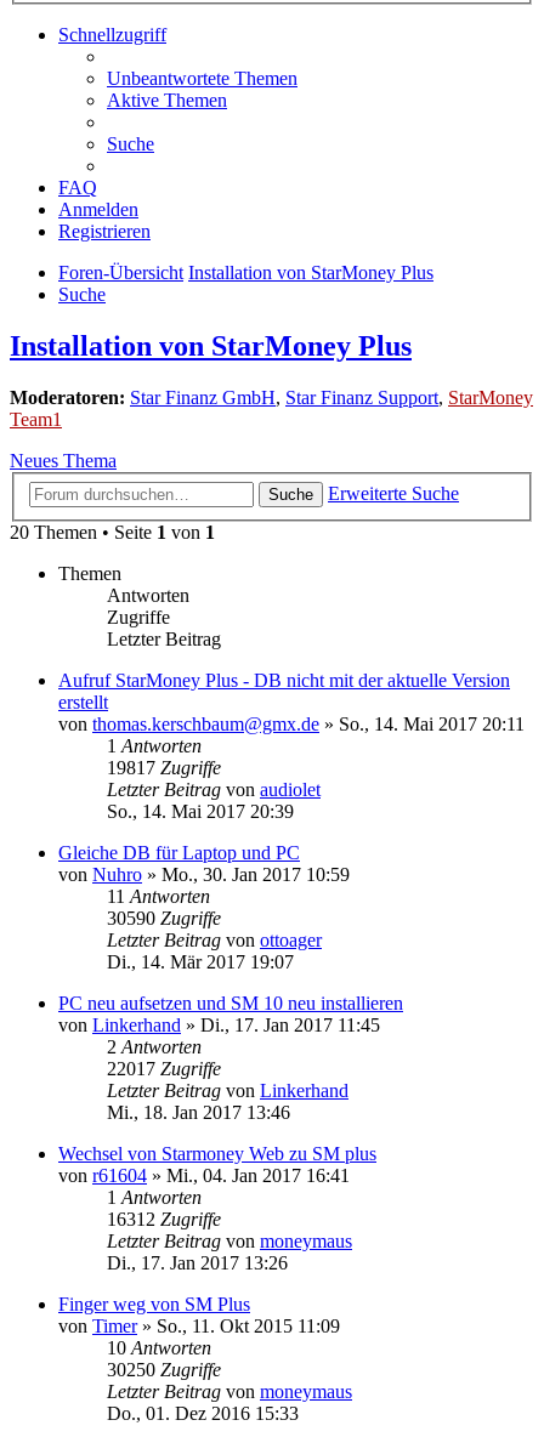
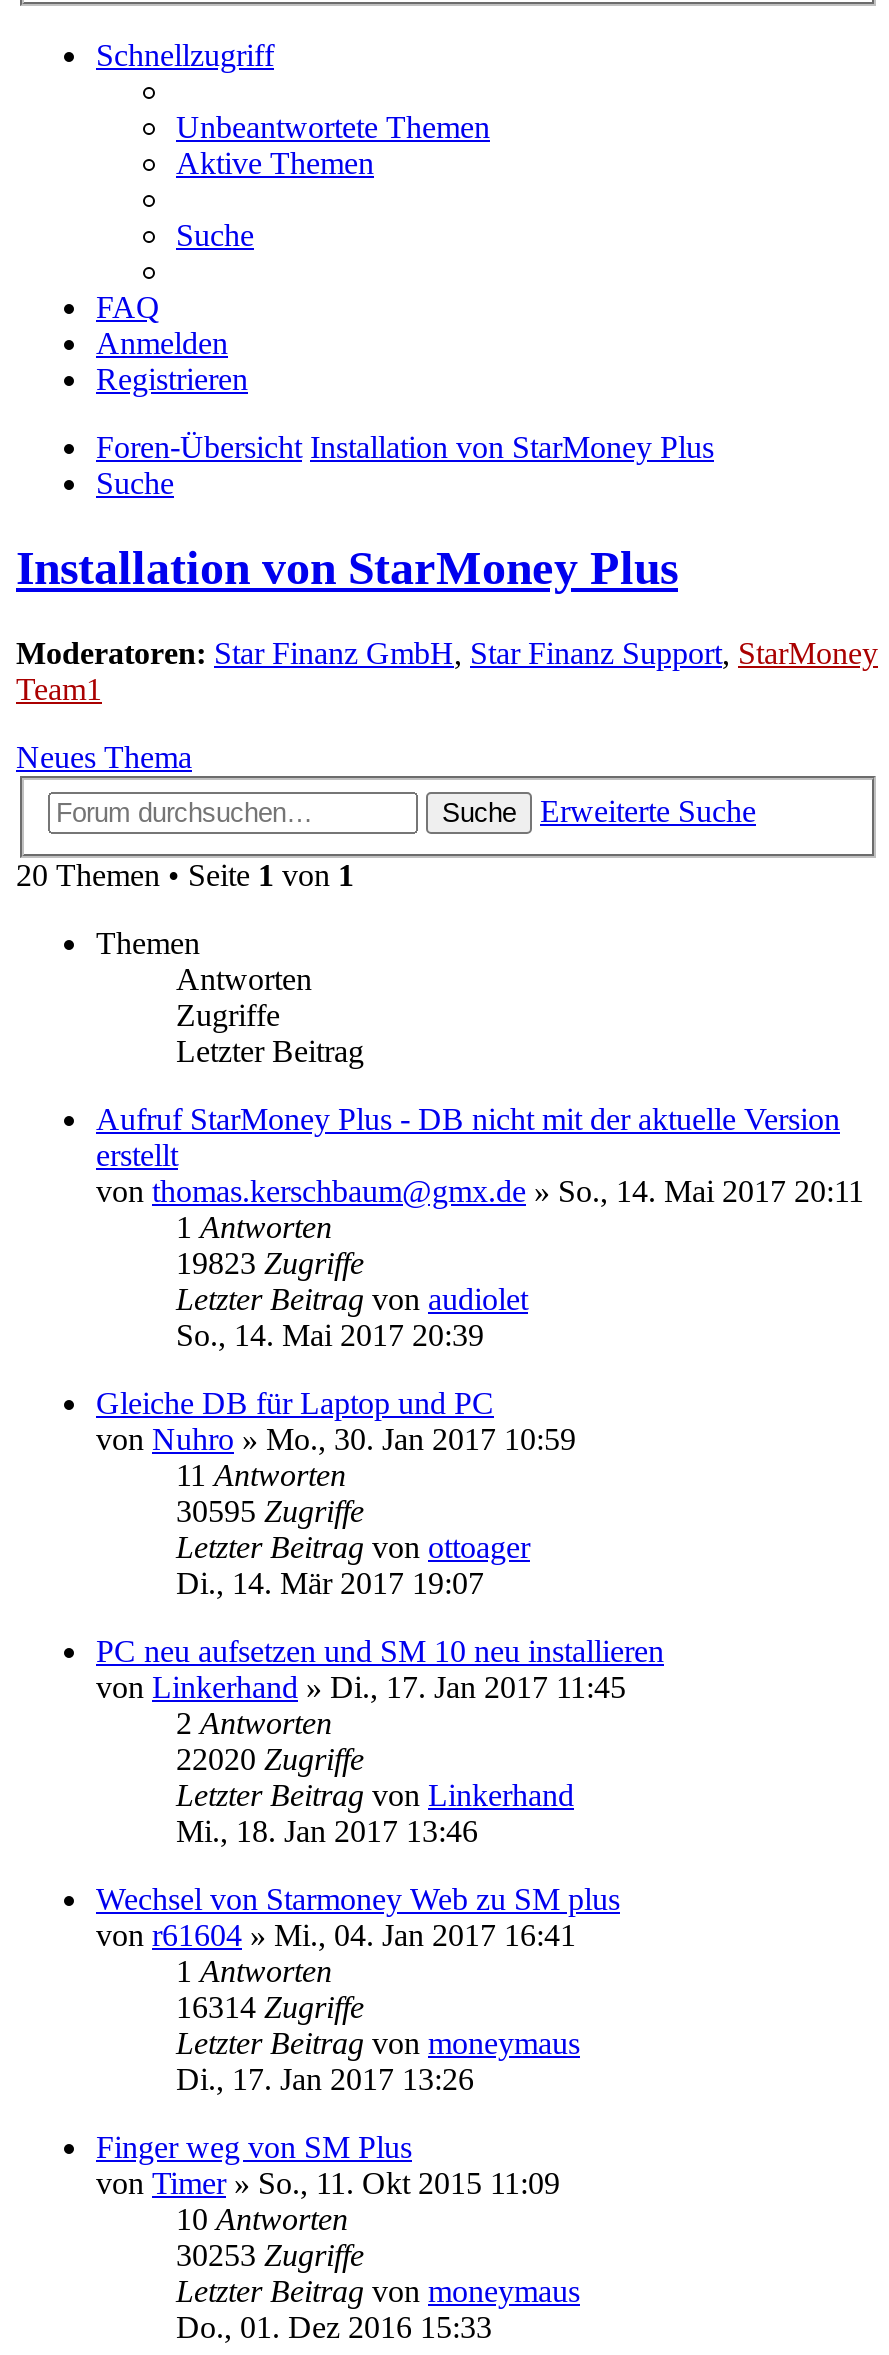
[107,757,221,778] 19817 Zugriffe -> [176,1246,364,1280] 19823 Zugriffe
[107,908,221,928] 30590 Zugriffe -> [176,1494,364,1528] 30595 Zugriffe
[107,1058,221,1079] 22017 Zugriffe -> [176,1742,364,1776] 22020 Zugriffe
[107,1209,221,1229] 16312 Zugriffe -> [176,1990,364,2024] 16314 Zugriffe
[107,1359,221,1380] 30250 Zugriffe -> [176,2238,364,2272] 30253 Zugriffe

